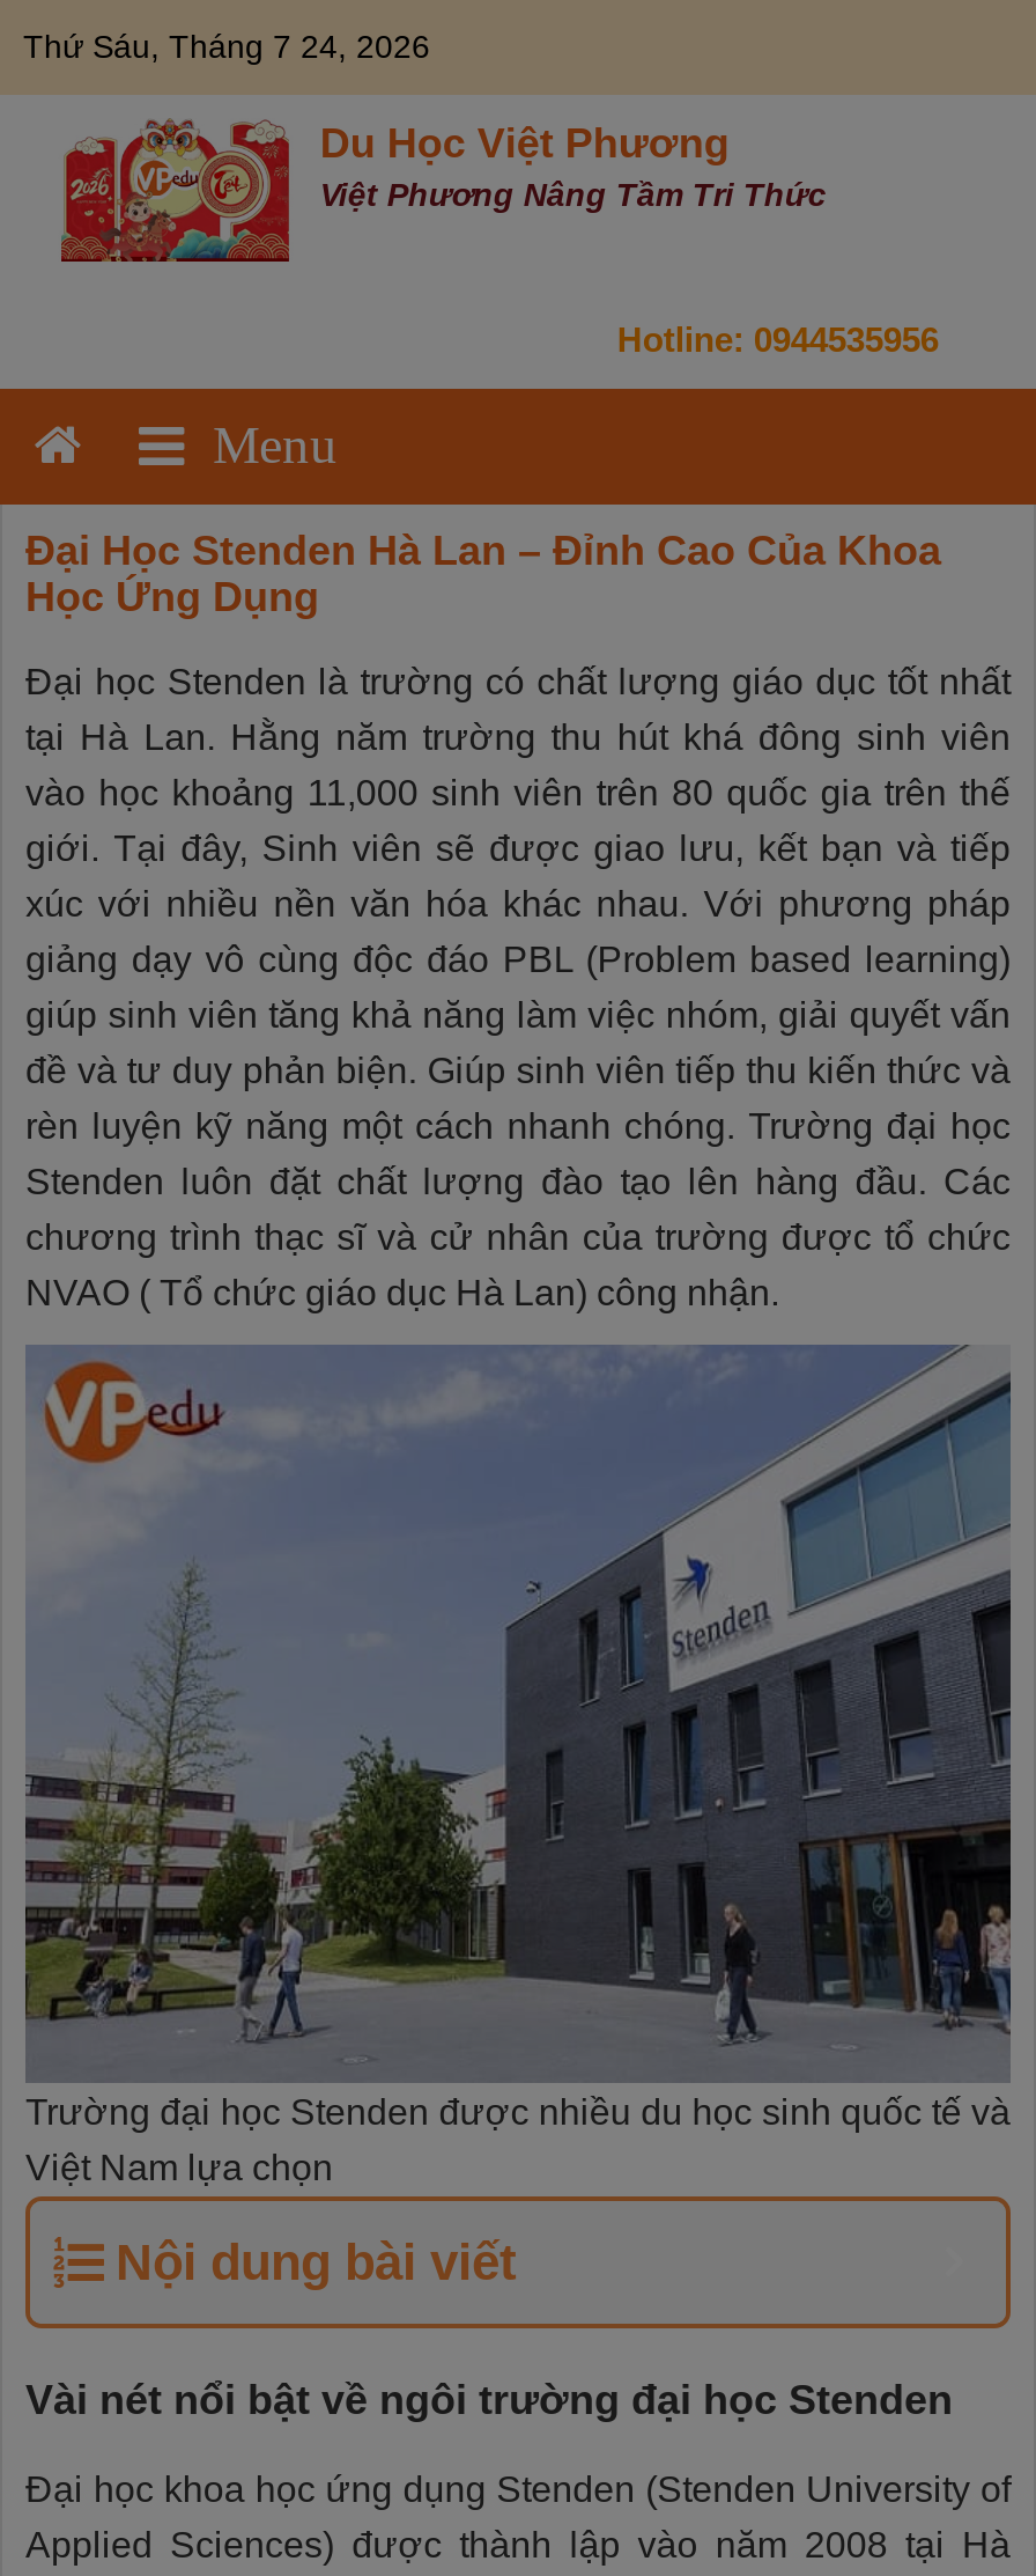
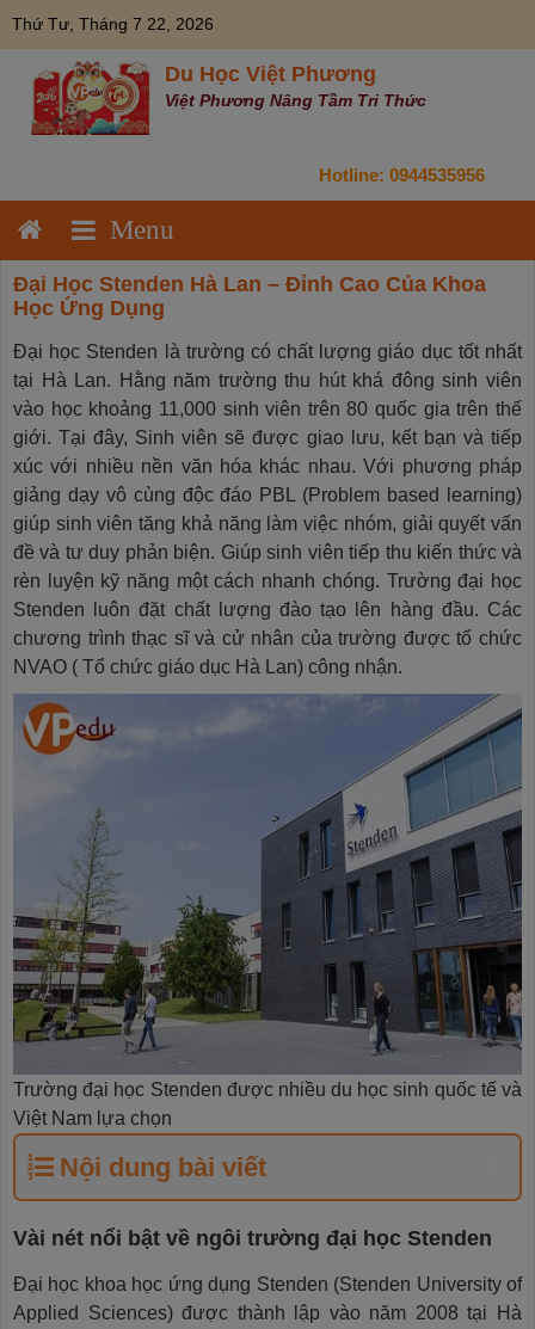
[23,28,430,65] Thứ Sáu, Tháng 7 24, 2026 -> [12,14,214,33] Thứ Tư, Tháng 7 22, 2026

